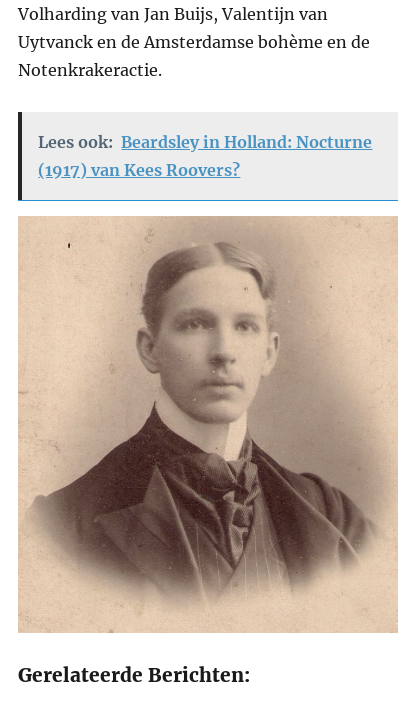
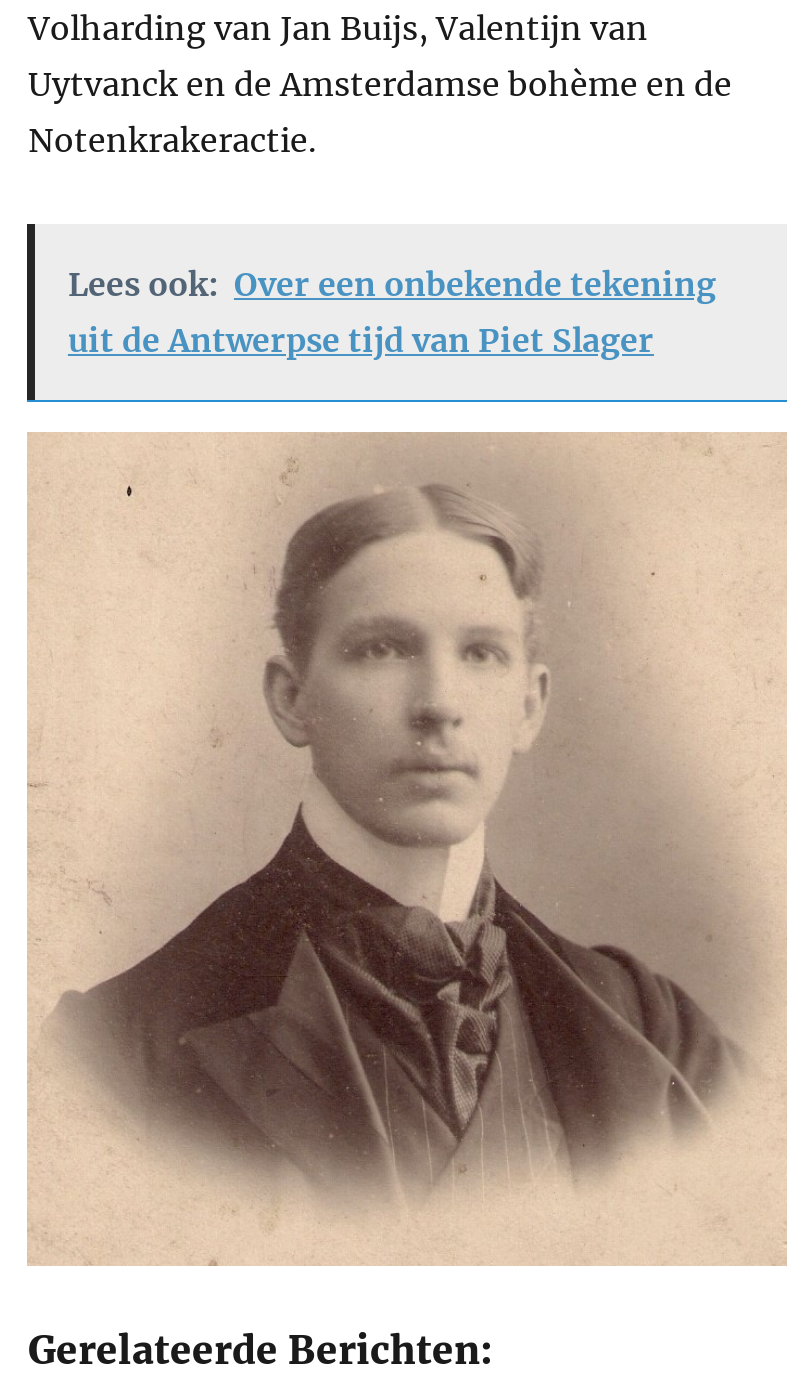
[38,132,372,180] Lees ook: Beardsley in Holland: Nocturne | (1917) van Kees Roovers? -> [68,264,716,360] Lees ook: Over een onbekende tekening | uit de Antwerpse tijd van Piet Slager

